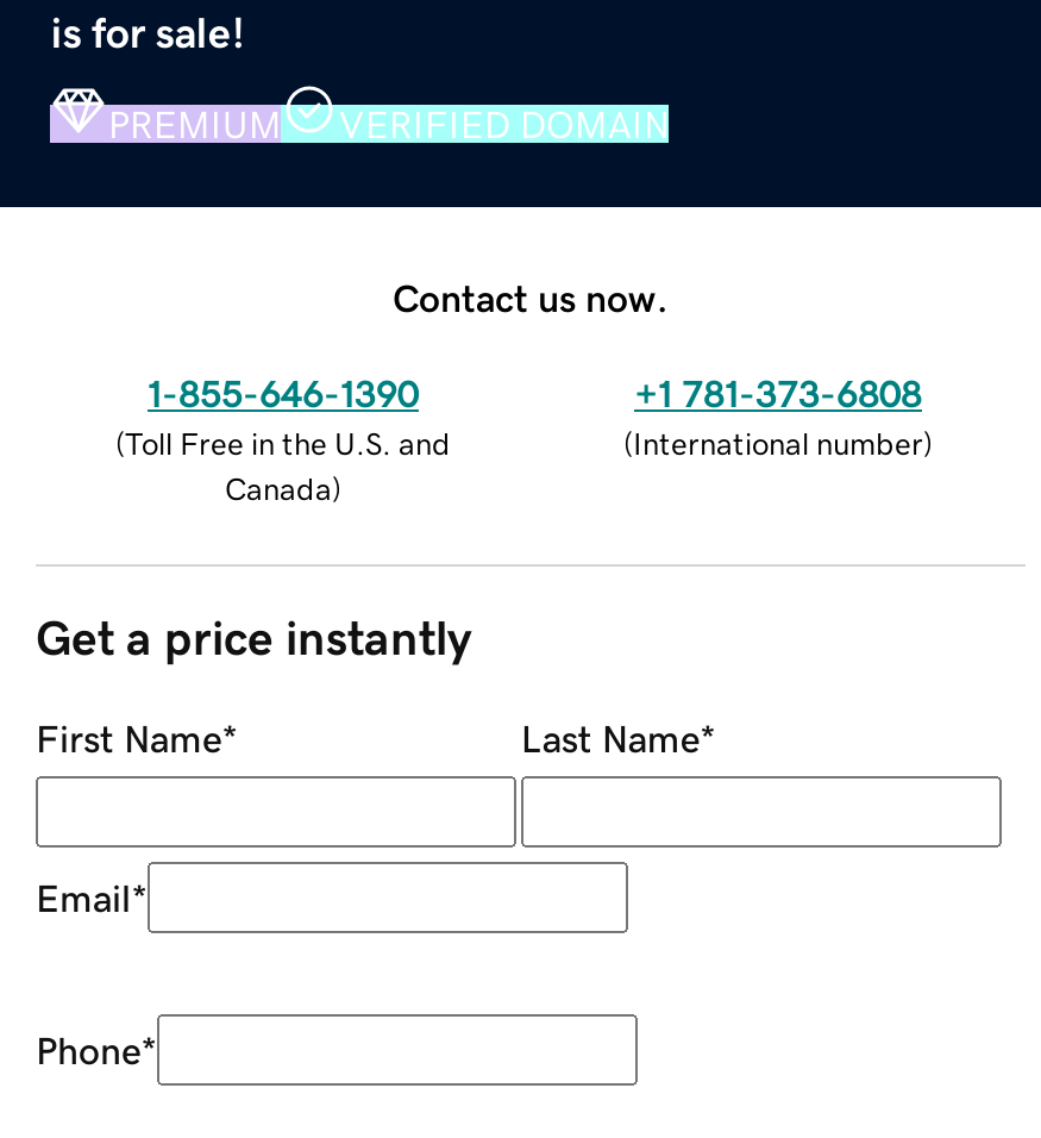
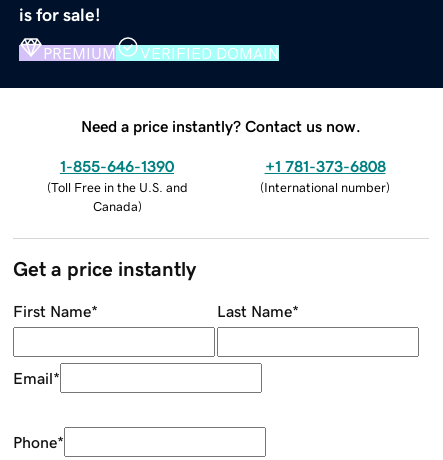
[393,278,669,316] Contact us now. -> [81,118,361,134] Need a price instantly? Contact us now.

